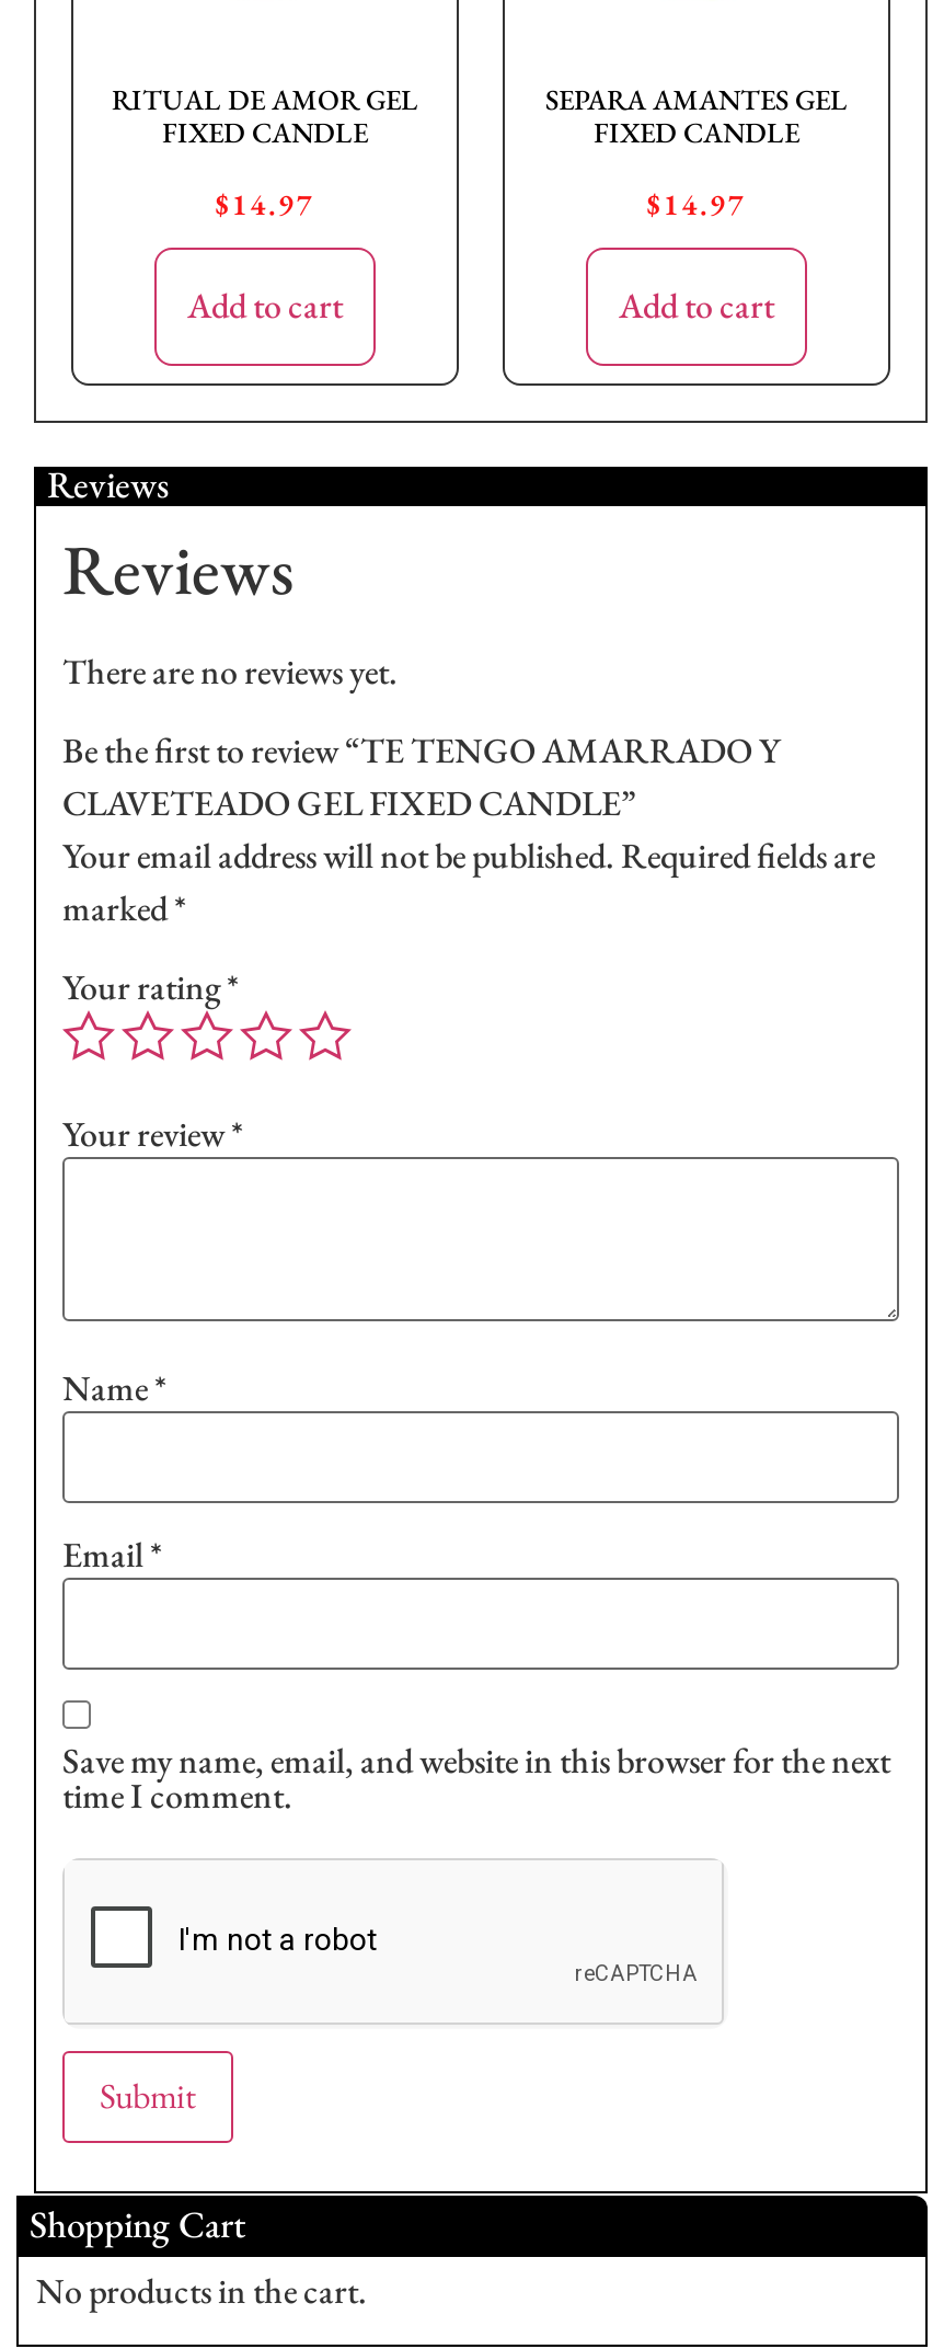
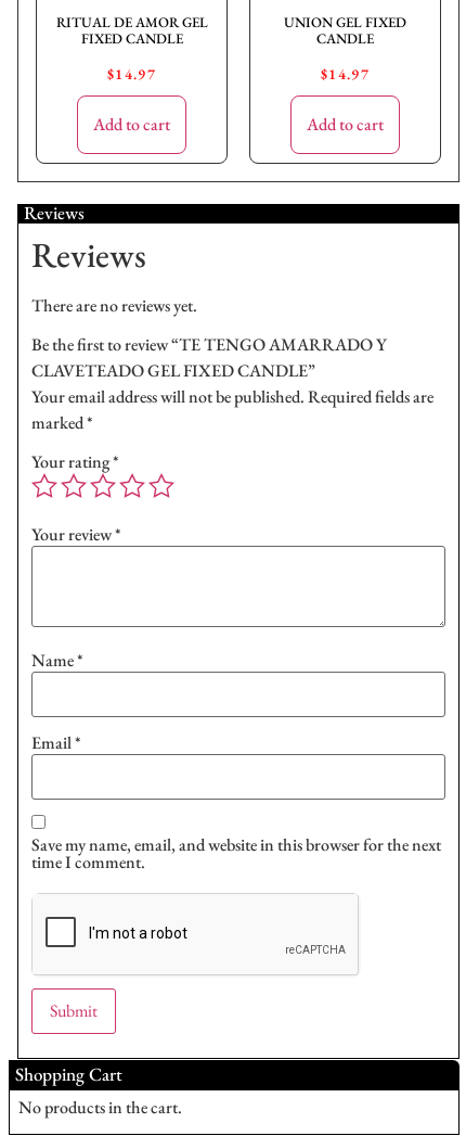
[545,81,848,151] SEPARA AMANTES GEL | FIXED CANDLE -> [284,13,406,48] UNION GEL FIXED | CANDLE

